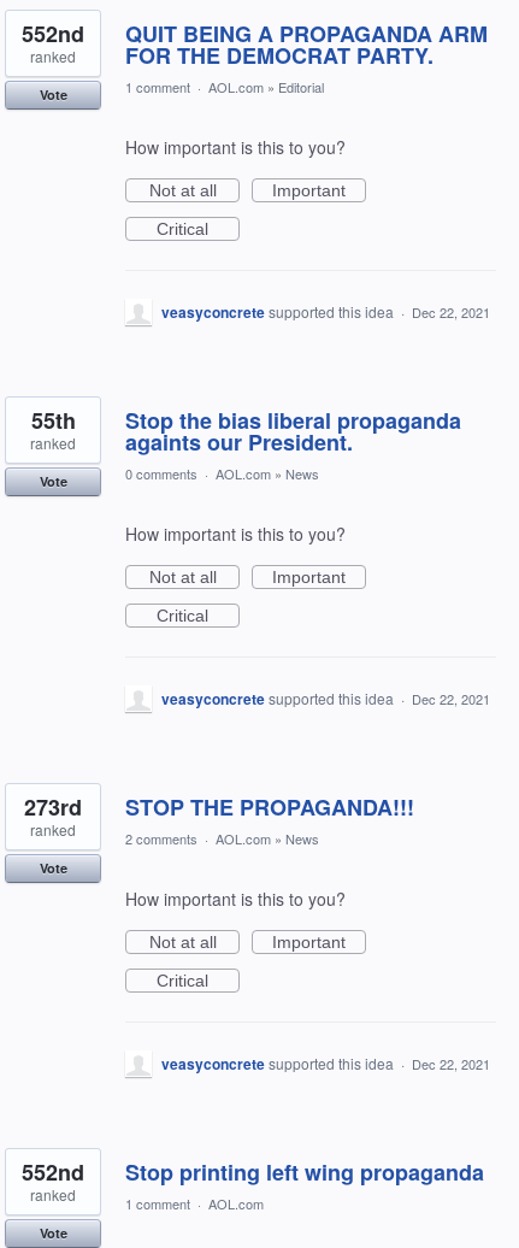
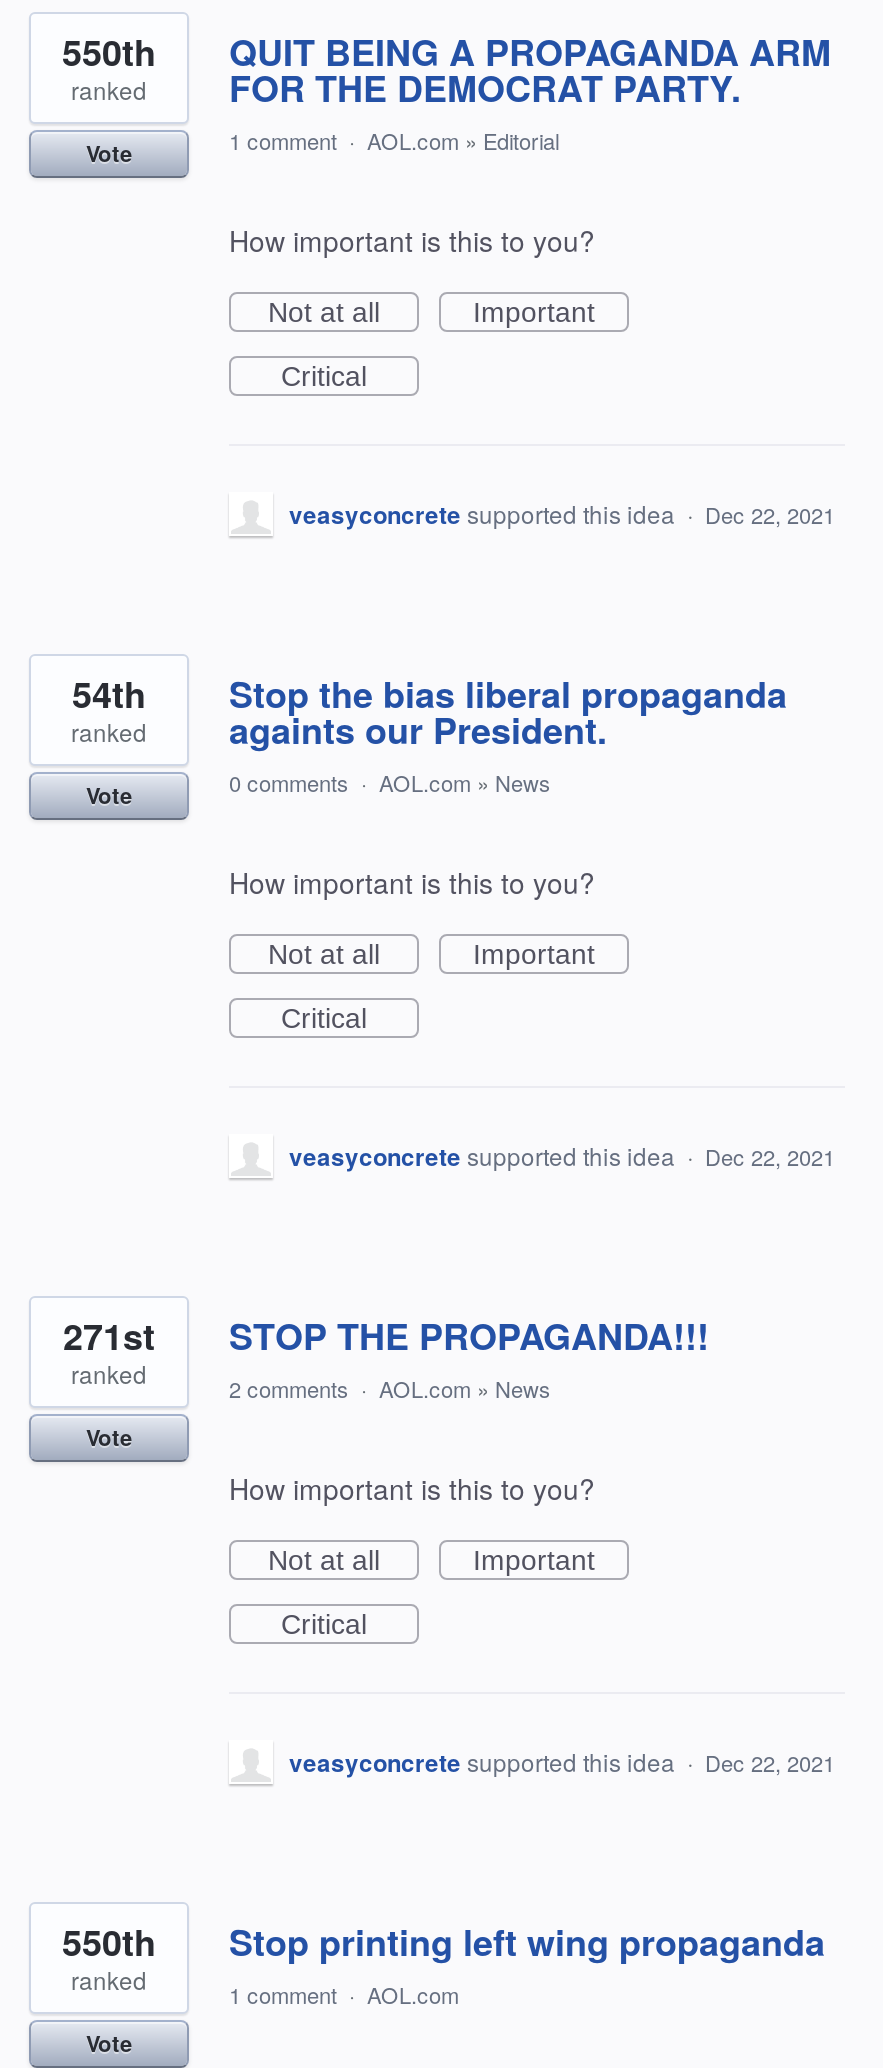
[22,18,488,49] 552nd QUIT BEING A PROPAGANDA ARM -> [62,26,831,78] 550th QUIT BEING A PROPAGANDA ARM
[31,405,461,436] 55th Stop the bias liberal propaganda -> [72,668,787,720] 54th Stop the bias liberal propaganda
[24,791,414,823] 273rd STOP THE PROPAGANDA!!! -> [63,1310,709,1362] 271st STOP THE PROPAGANDA!!!
[22,1156,484,1188] 552nd Stop printing left wing propaganda -> [62,1916,825,1968] 550th Stop printing left wing propaganda

